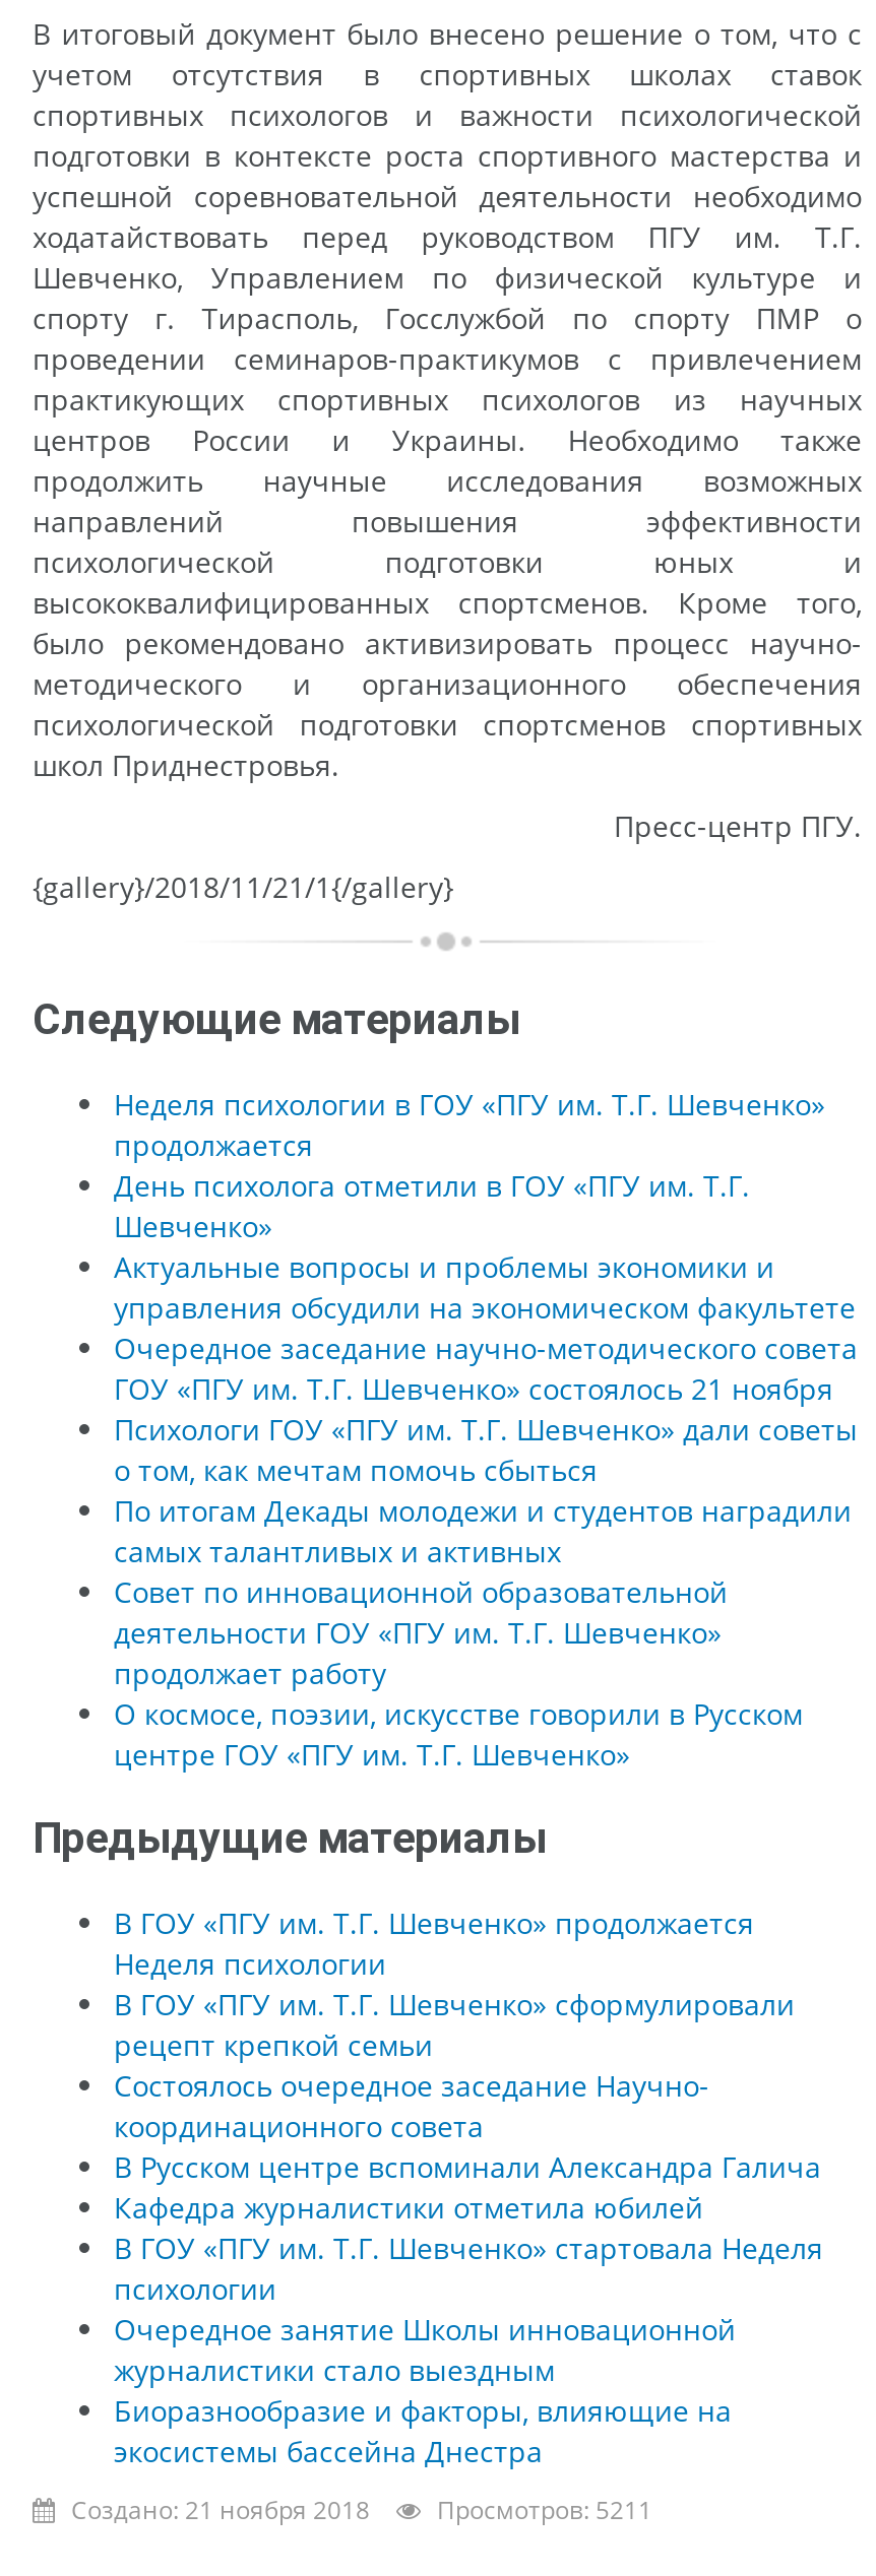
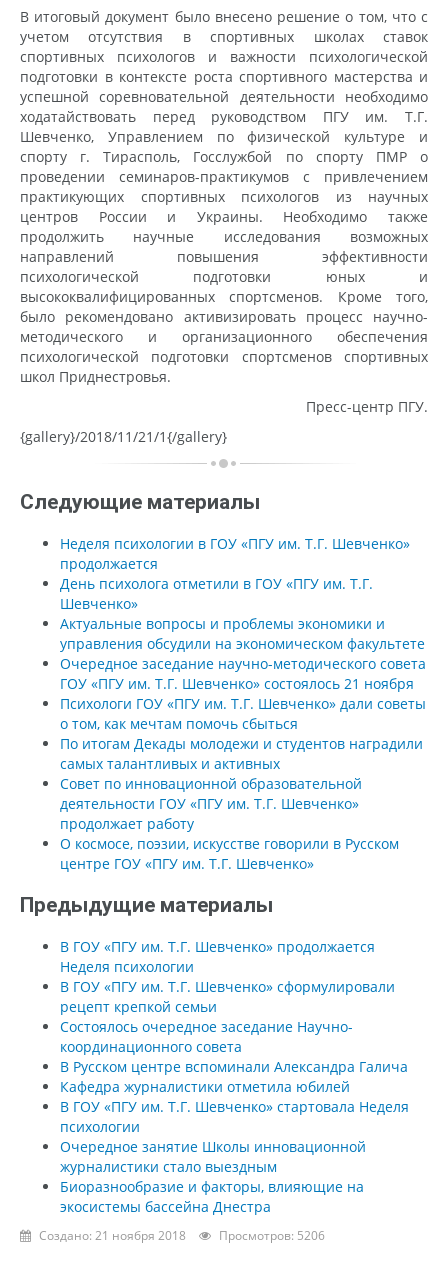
[71,2492,652,2526] Создано: 21 ноября 2018 Просмотров: 5211 -> [39,1226,325,1243] Создано: 21 ноября 2018 Просмотров: 5206

